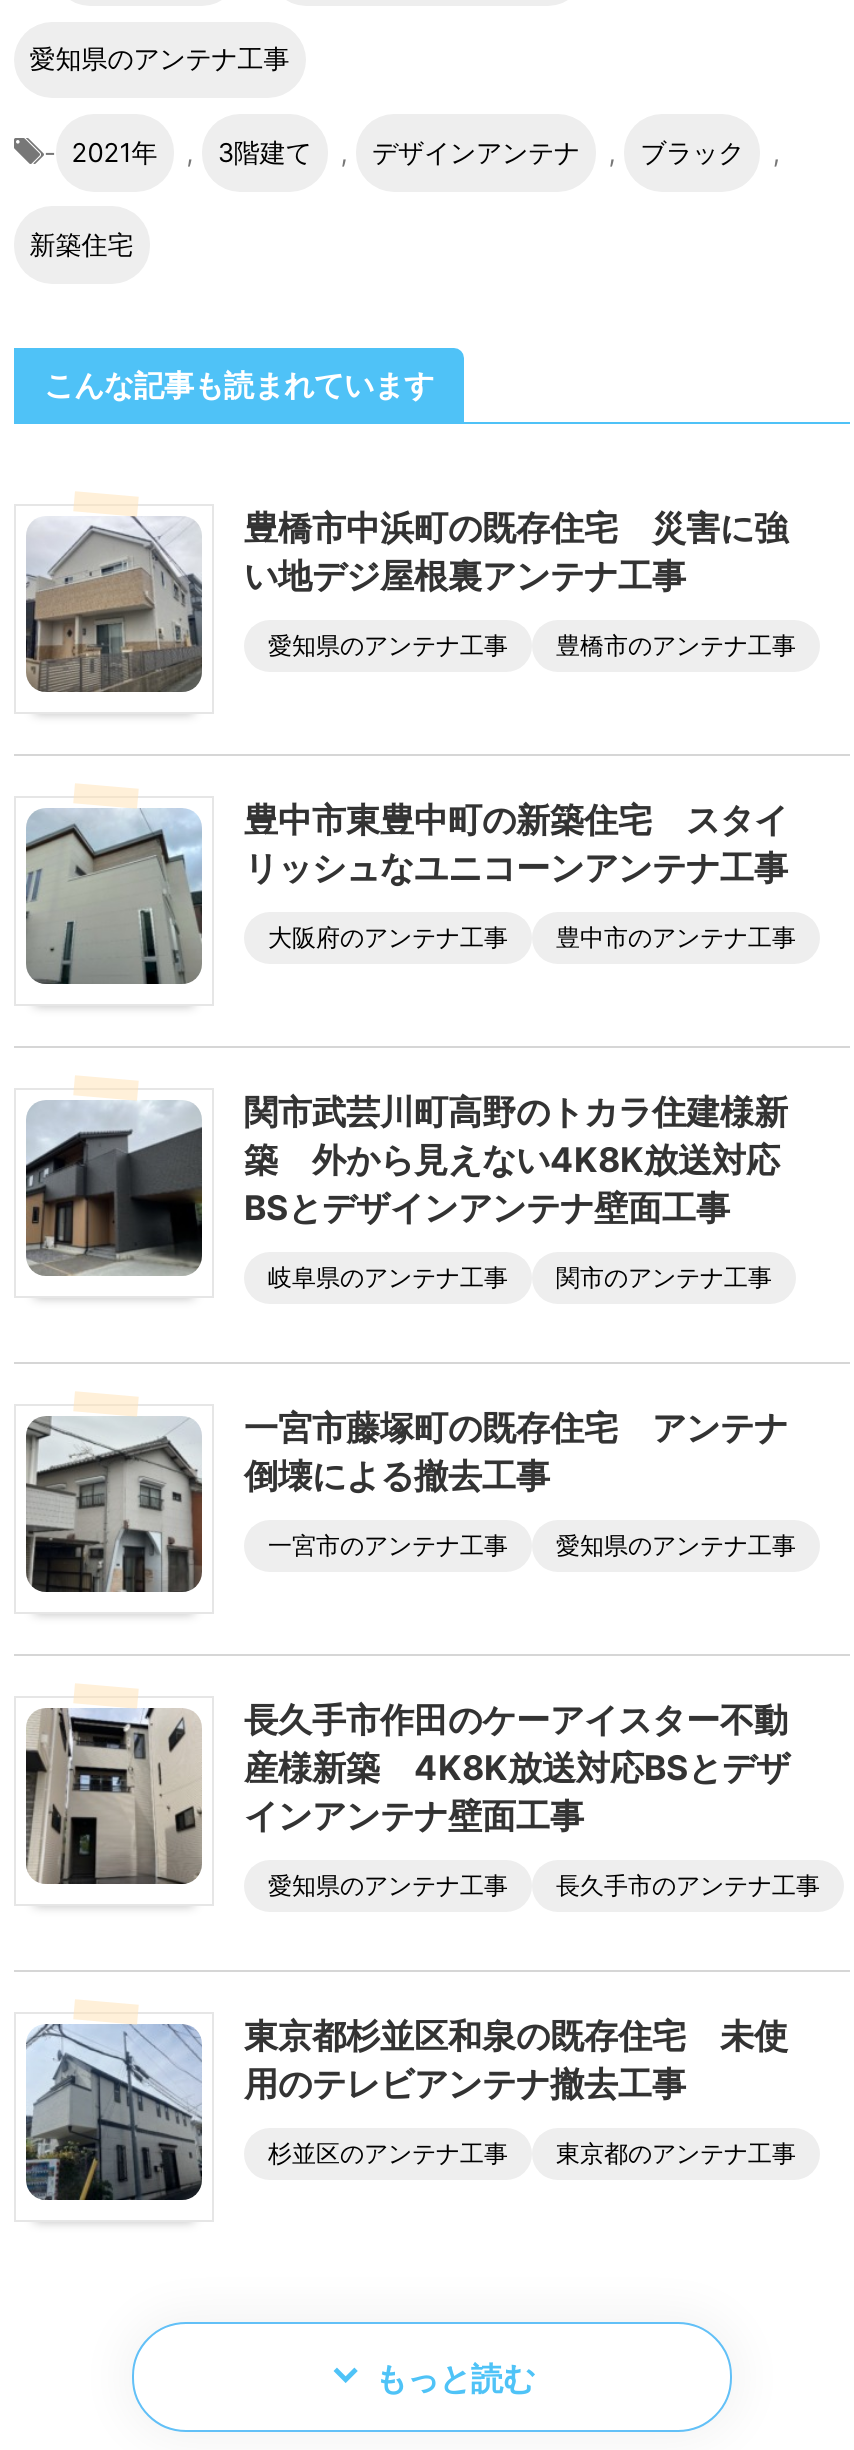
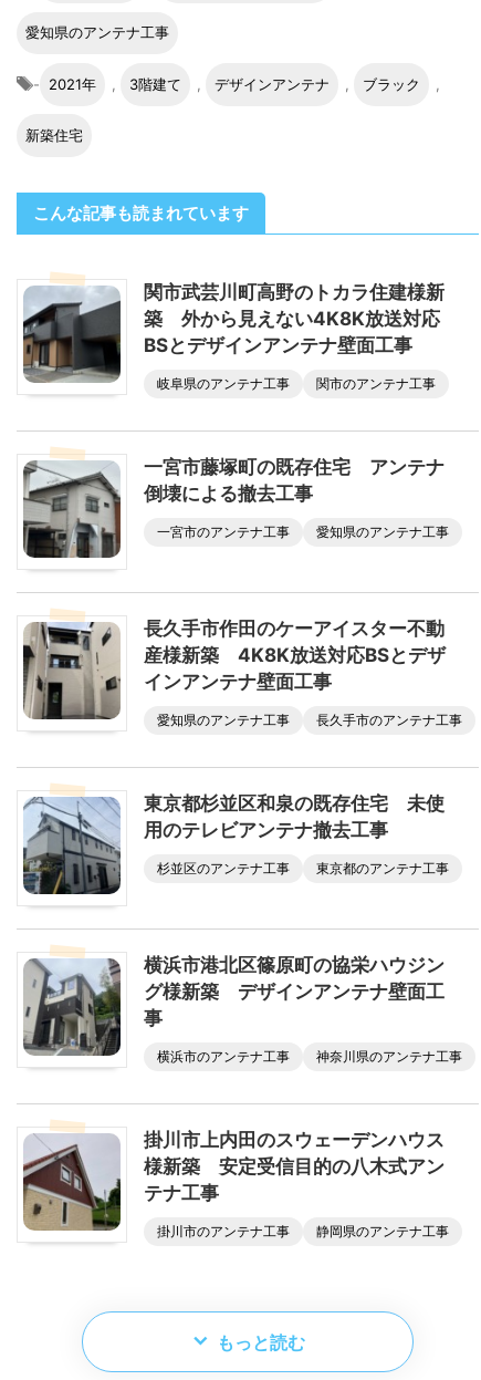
[24,508,796,692] [image] | 豊橋市中浜町の既存住宅 災害に強 | い地デジ屋根裏アンテナ工事 | 愛知県のアンテナ工事 | 豊橋市のアンテナ工事 -> none
[26,786,796,1008] [image] | 豊中市東豊中町の新築住宅 スタイ | リッシュなユニコーンアンテナ工事 | 大阪府のアンテナ工事 | 豊中市のアンテナ工事 -> none
moved [22,1088,820,2168] -> [21,279,462,876]: [image] | 関市武芸川町高野のトカラ住建様新 | 築 外から見えない4K8K放送対応 | ... | 杉並区のアンテナ工事 | 東京都のアンテナ工事
none -> [22,1120,449,1239] [image] | 掛川市上内田のスウェーデンハウス | 様新築 安定受信目的の八木式アン | テナ工事 | 掛川市のアンテナ工事 | 静岡県のアンテナ工事
none -> [23,945,462,1064] [image] | 横浜市港北区篠原町の協栄ハウジン | グ様新築 デザインアンテナ壁面工 | 事 | 横浜市のアンテナ工事 | 神奈川県のアンテナ工事

